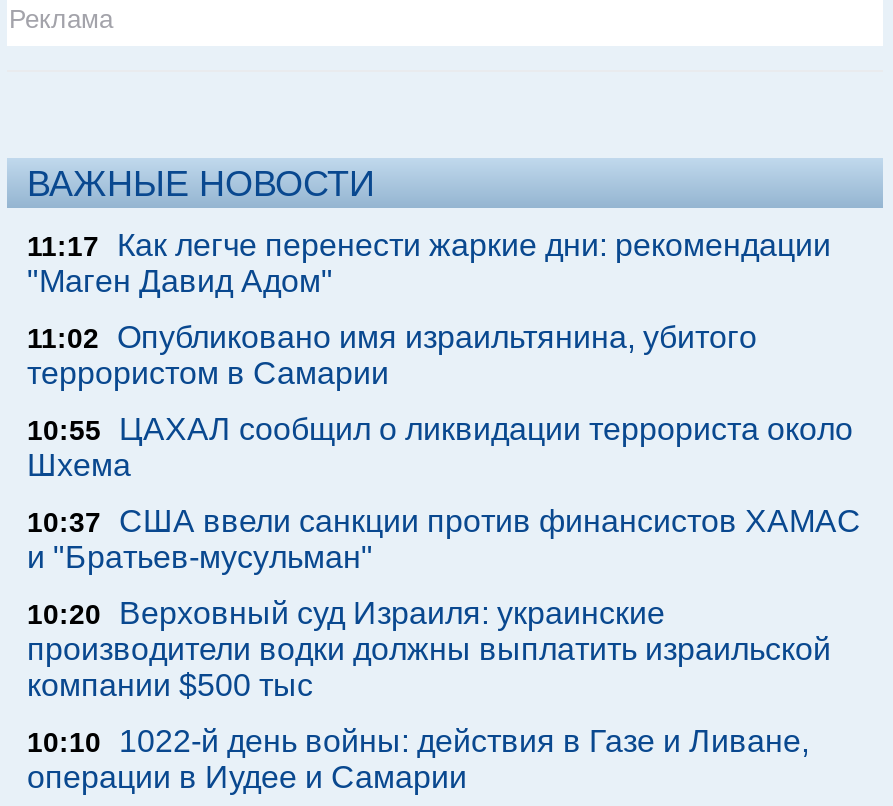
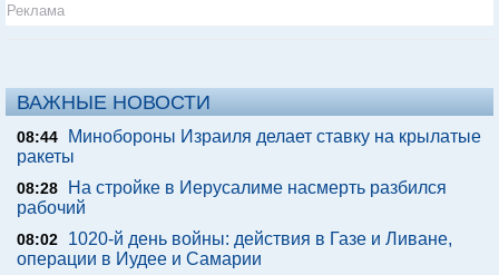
[27,229,861,759] 11:17 Как легче перенести жаркие дни: рекомендации | "Маген Давид Адом" | 11:02 Опубликовано имя израильтянина, убитого | террористом в Самарии | 10:55 ЦАХАЛ сообщил о ликвидации террориста около | Шхема | 10:37 США ввели санкции против финансистов ХАМАС | и "Братьев-мусульман" | 10:20 Верховный суд Израиля: украинские | производители водки должны выплатить израильской | компании $500 тыс | 10:10 1022-й день войны: действия в Газе и Ливане, -> [17,127,481,249] 08:44 Минобороны Израиля делает ставку на крылатые | ракеты | 08:28 На стройке в Иерусалиме насмерть разбился | рабочий | 08:02 1020-й день войны: действия в Газе и Ливане,

